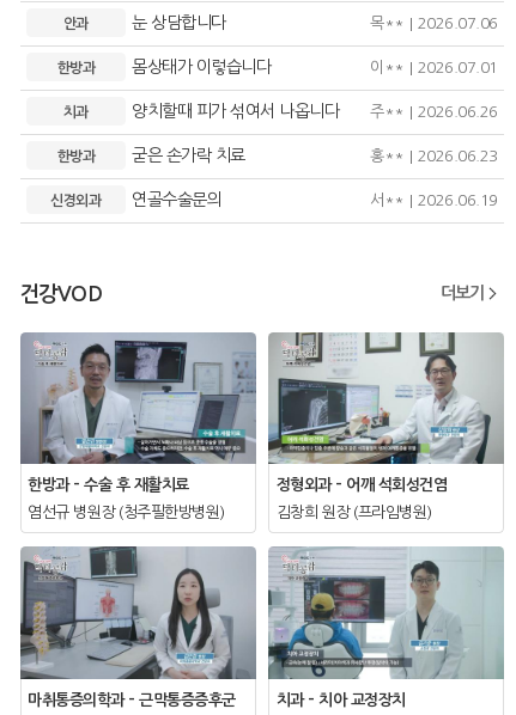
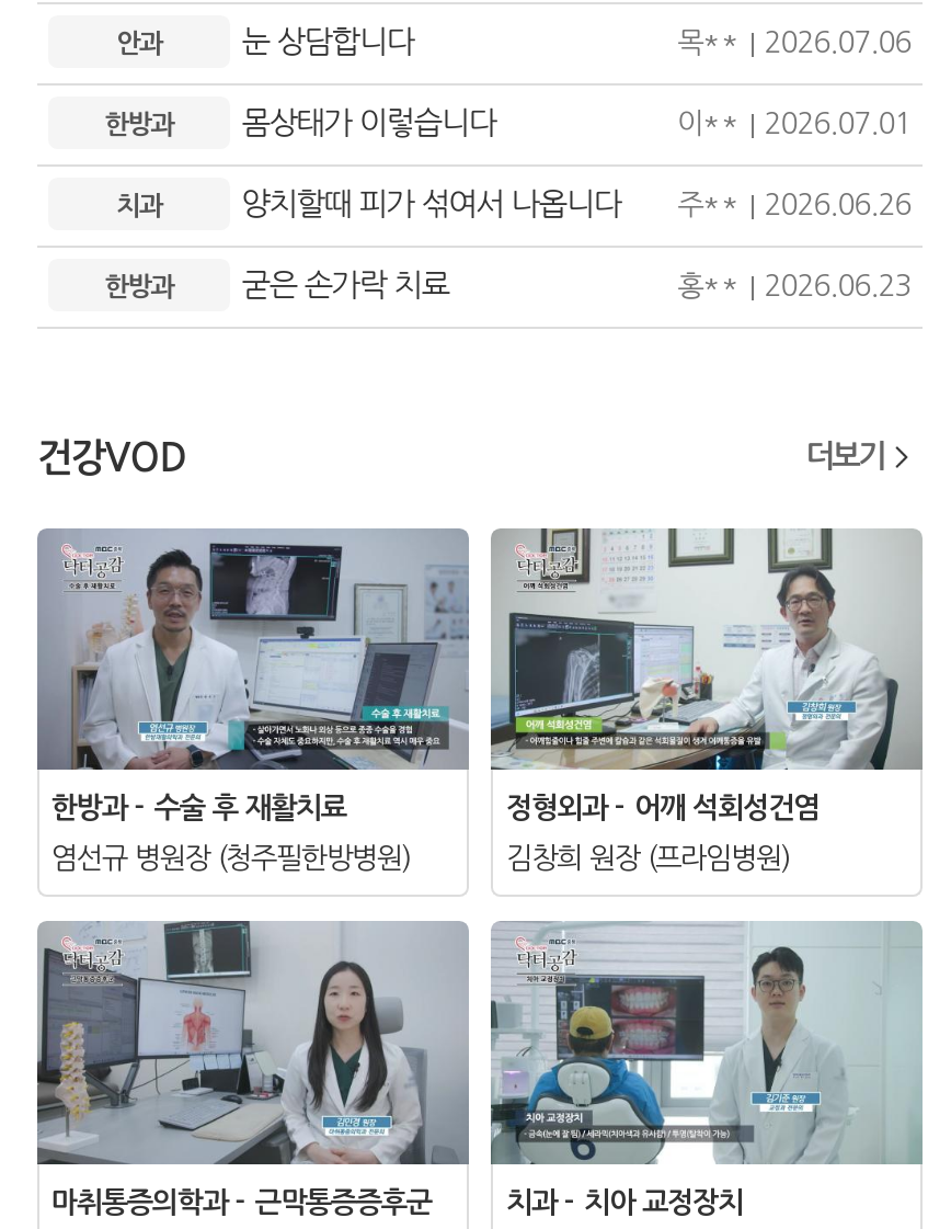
[51,191,498,208] 신경외과 | 연골수술문의 | 서** | 2026.06.19 -> none

